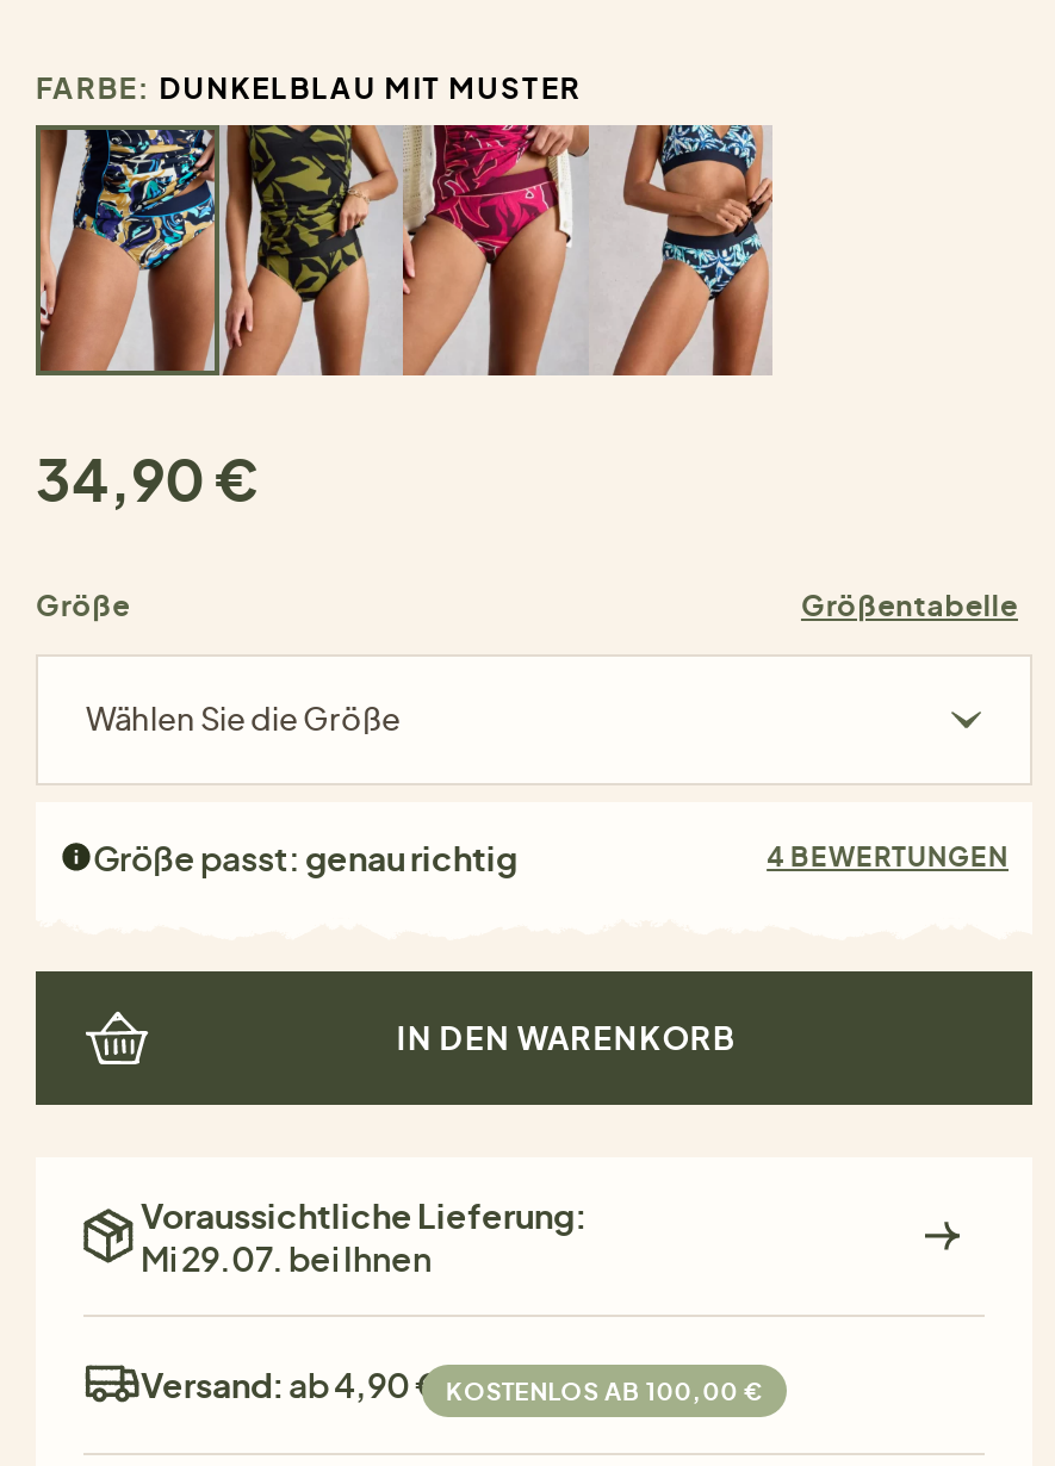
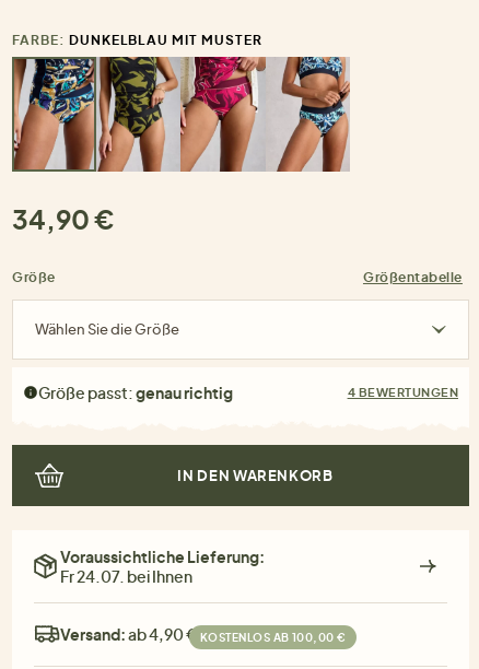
[141,1235,432,1278] Mi 29.07. bei Ihnen -> [60,566,192,586] Fr 24.07. bei Ihnen

